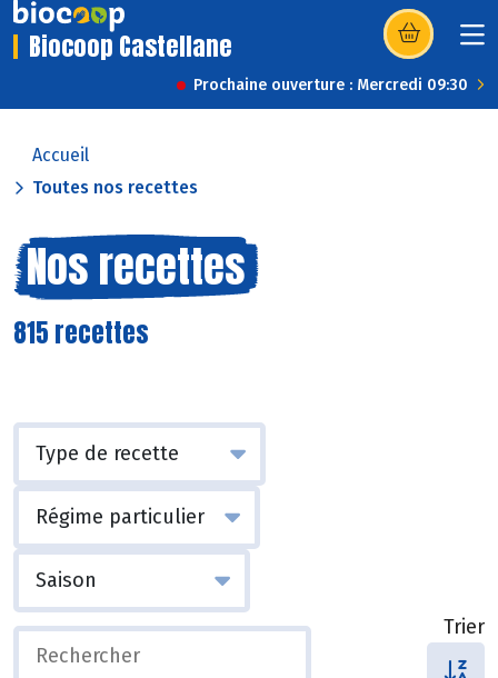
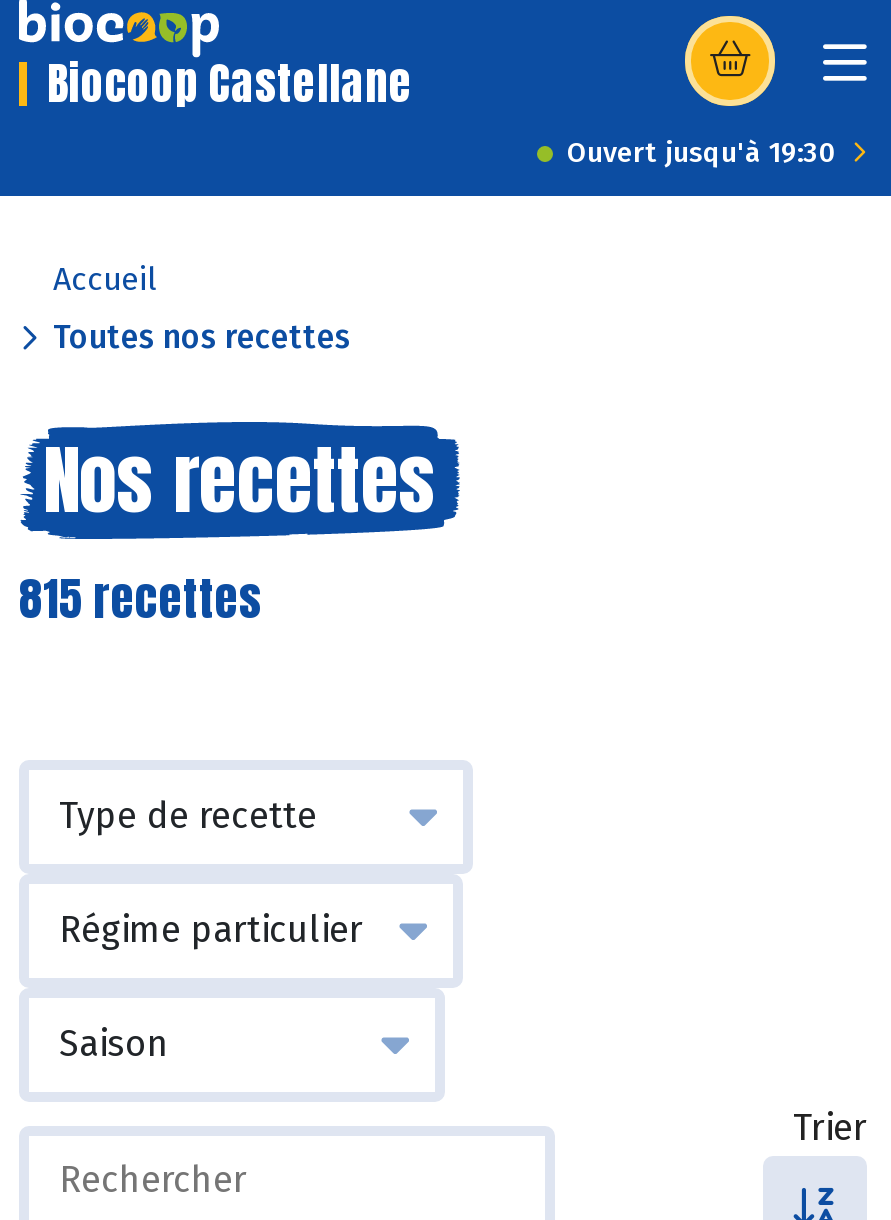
[193,76,468,94] Prochaine ouverture : Mercredi 09:30 -> [567,136,837,170] Ouvert jusqu'à 19:30

